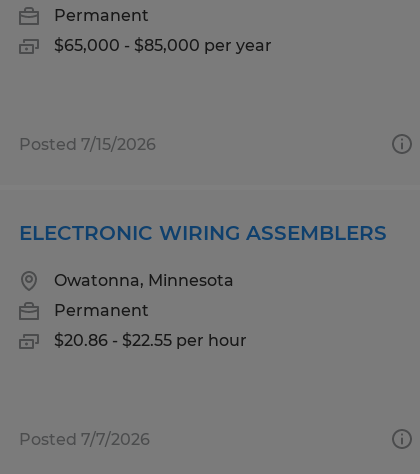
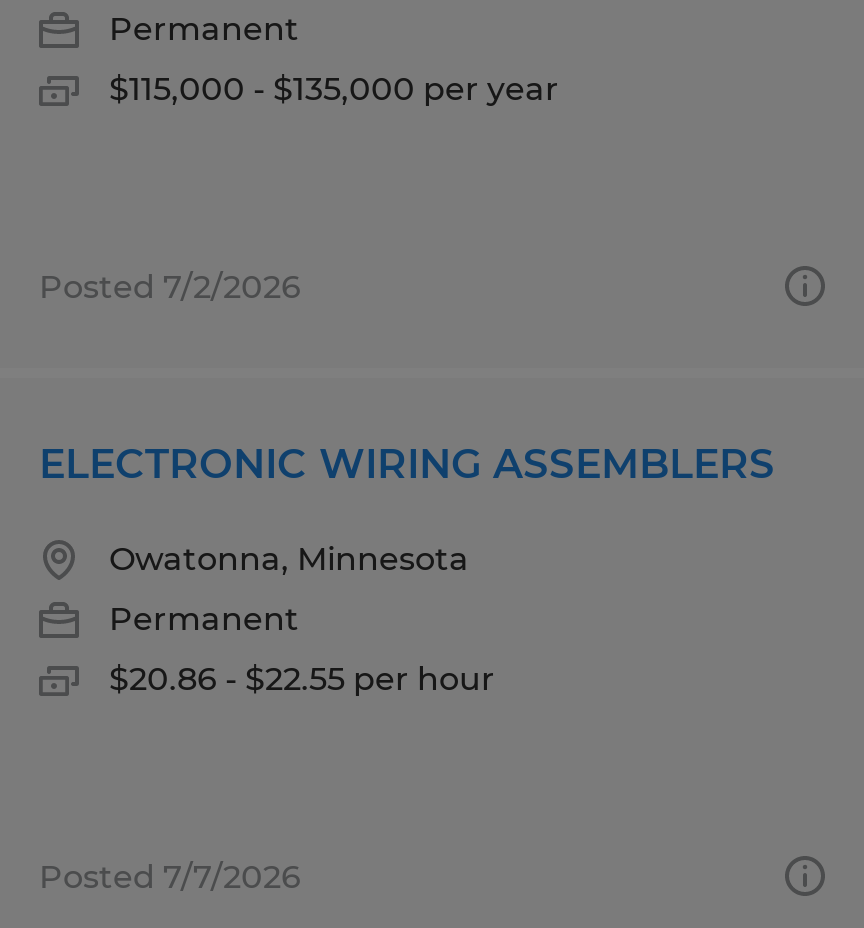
[54,36,272,55] $65,000 - $85,000 per year -> [109,70,559,108] $115,000 - $135,000 per year
[19,135,156,154] Posted 7/15/2026 -> [39,268,301,306] Posted 7/2/2026

